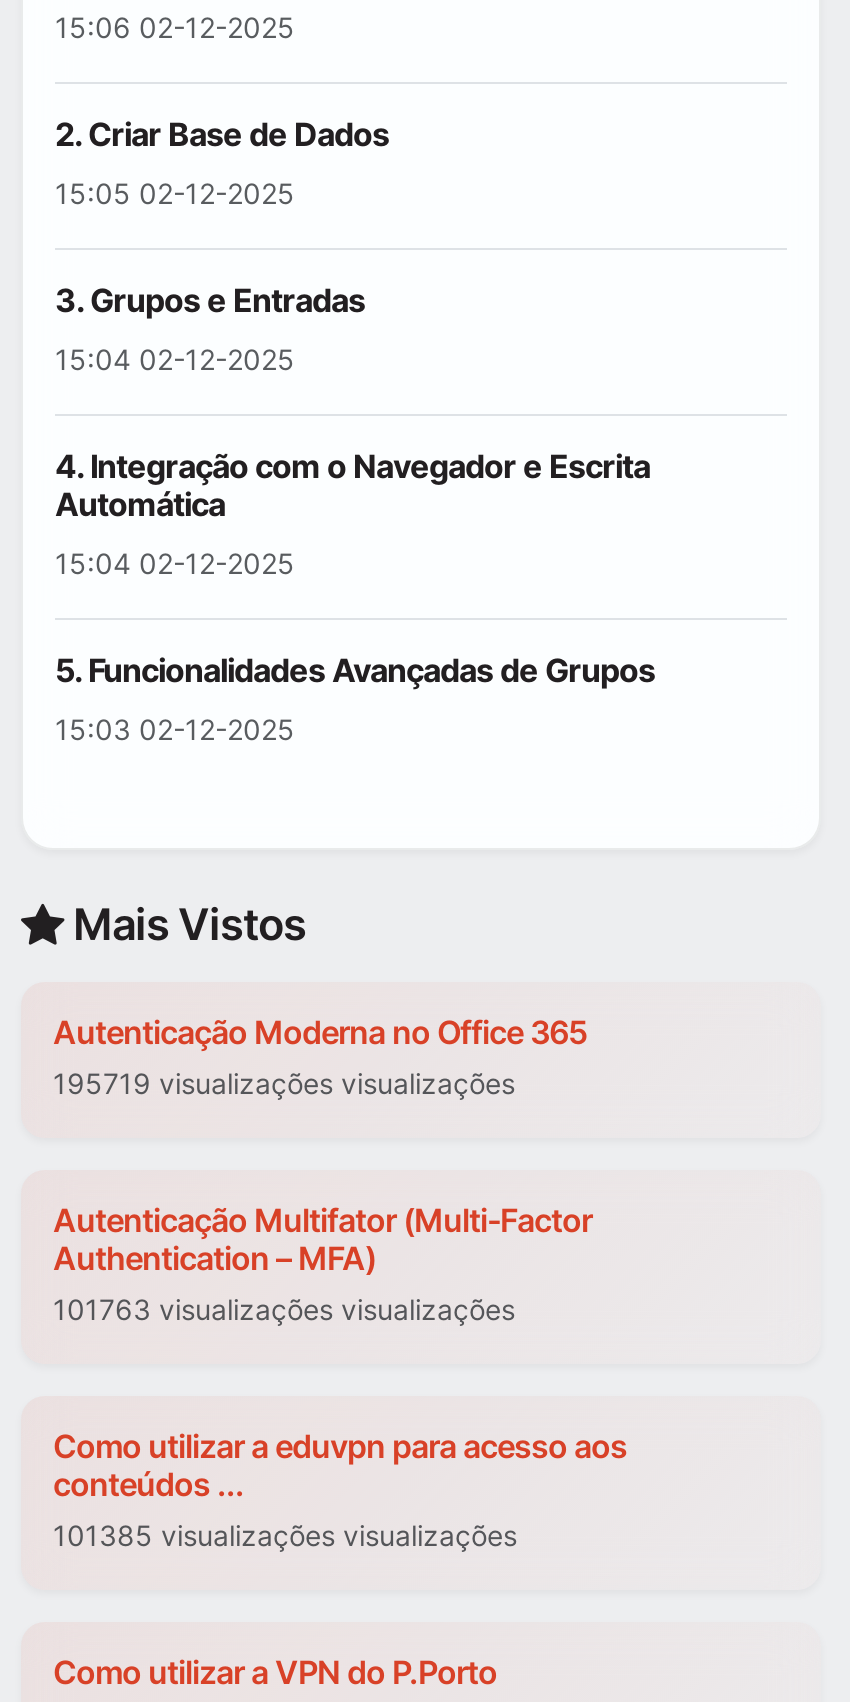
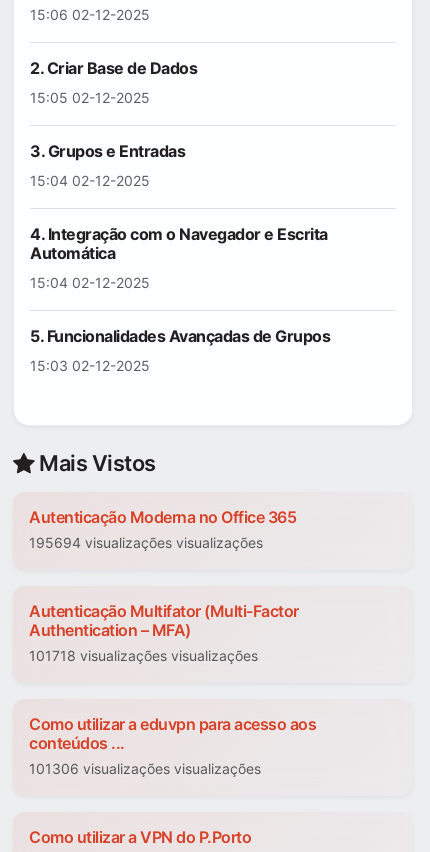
[53,1067,515,1101] 195719 visualizações visualizações -> [29,534,263,551] 195694 visualizações visualizações
[53,1293,515,1327] 101763 visualizações visualizações -> [29,647,258,664] 101718 visualizações visualizações
[53,1519,517,1553] 101385 visualizações visualizações -> [29,760,261,777] 101306 visualizações visualizações

